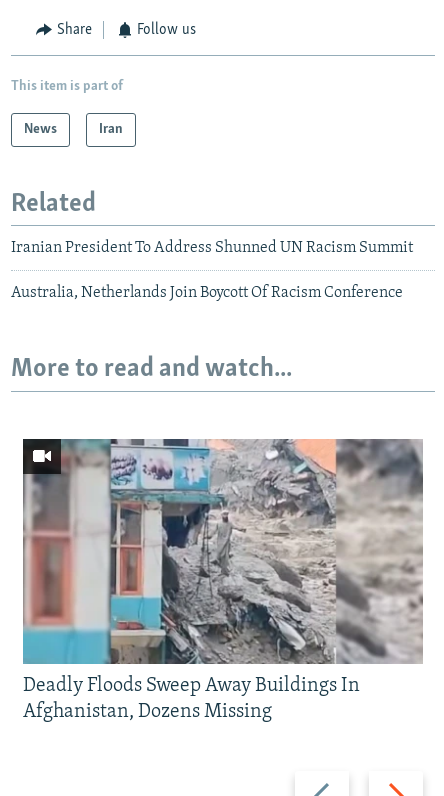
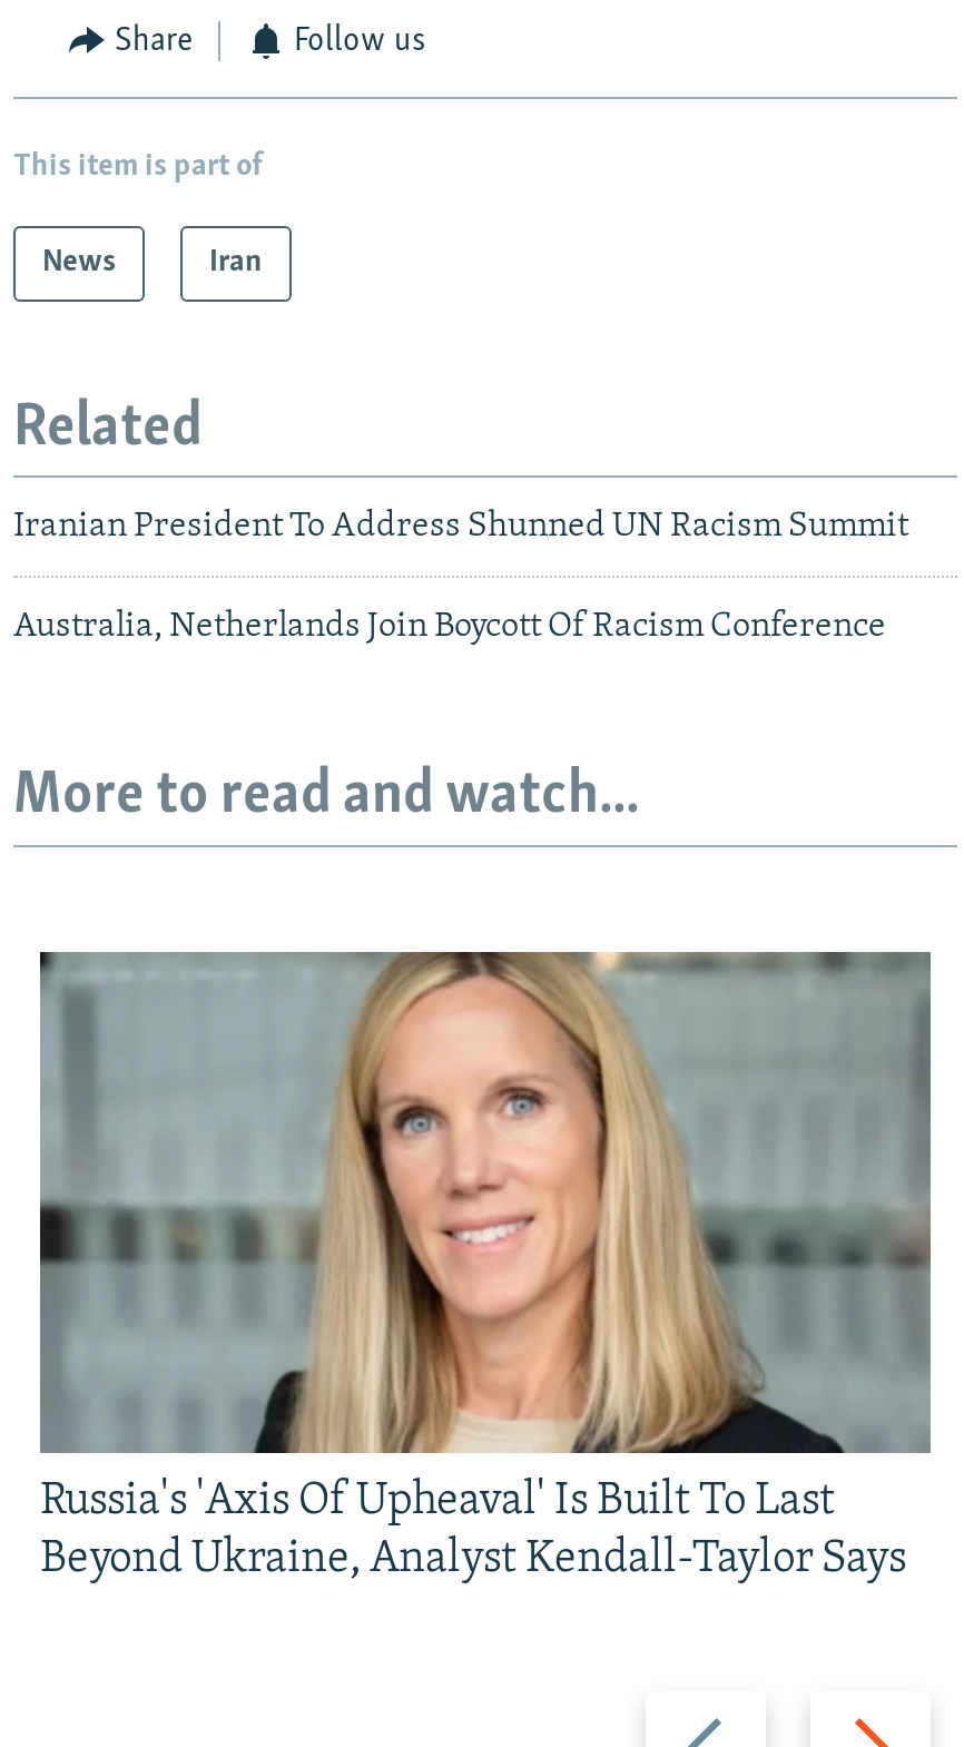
[22,438,423,722] [image] | Deadly Floods Sweep Away Buildings In | Afghanistan, Dozens Missing -> [38,950,931,1582] [image] | Russia's 'Axis Of Upheaval' Is Built To Last | Beyond Ukraine, Analyst Kendall-Taylor Says

